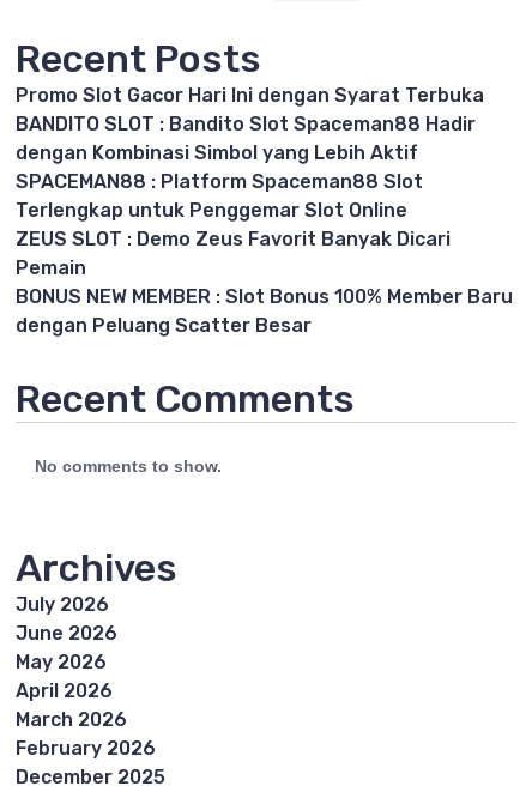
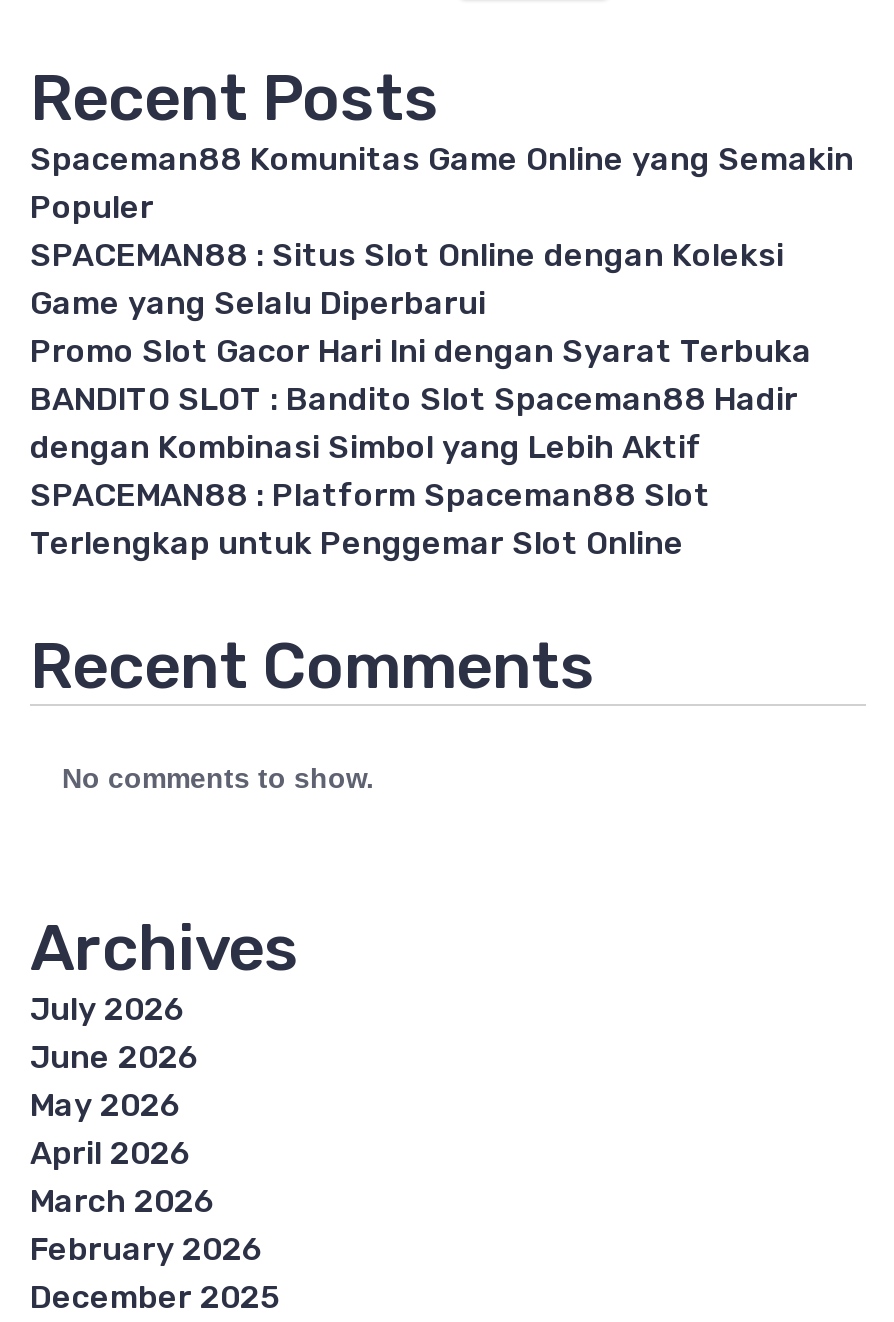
none -> [30,140,854,322] Spaceman88 Komunitas Game Online yang Semakin | Populer | SPACEMAN88 : Situs Slot Online dengan Koleksi | Game yang Selalu Diperbarui
moved [16,84,484,222] -> [30,332,812,562]: Promo Slot Gacor Hari Ini dengan Syarat Terbuka | BANDITO SLOT : Bandito Slot Spaceman88 Hadir | dengan Kombinasi Simbol yang Lebih Aktif | SPACEMAN88 : Platform Spaceman88 Slot | Terlengkap untuk Penggemar Slot Online
[16,228,513,337] ZEUS SLOT : Demo Zeus Favorit Banyak Dicari | Pemain | BONUS NEW MEMBER : Slot Bonus 100% Member Baru | dengan Peluang Scatter Besar -> none

